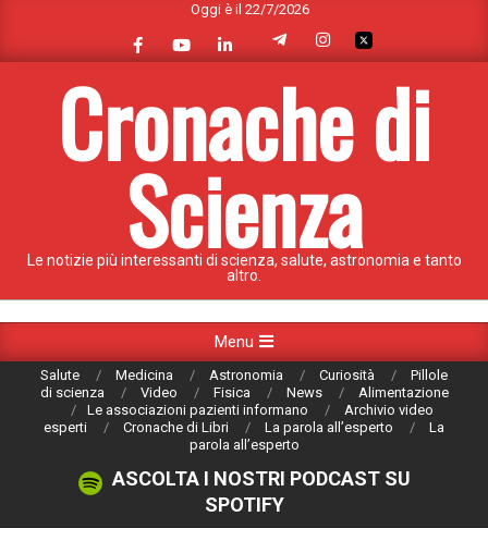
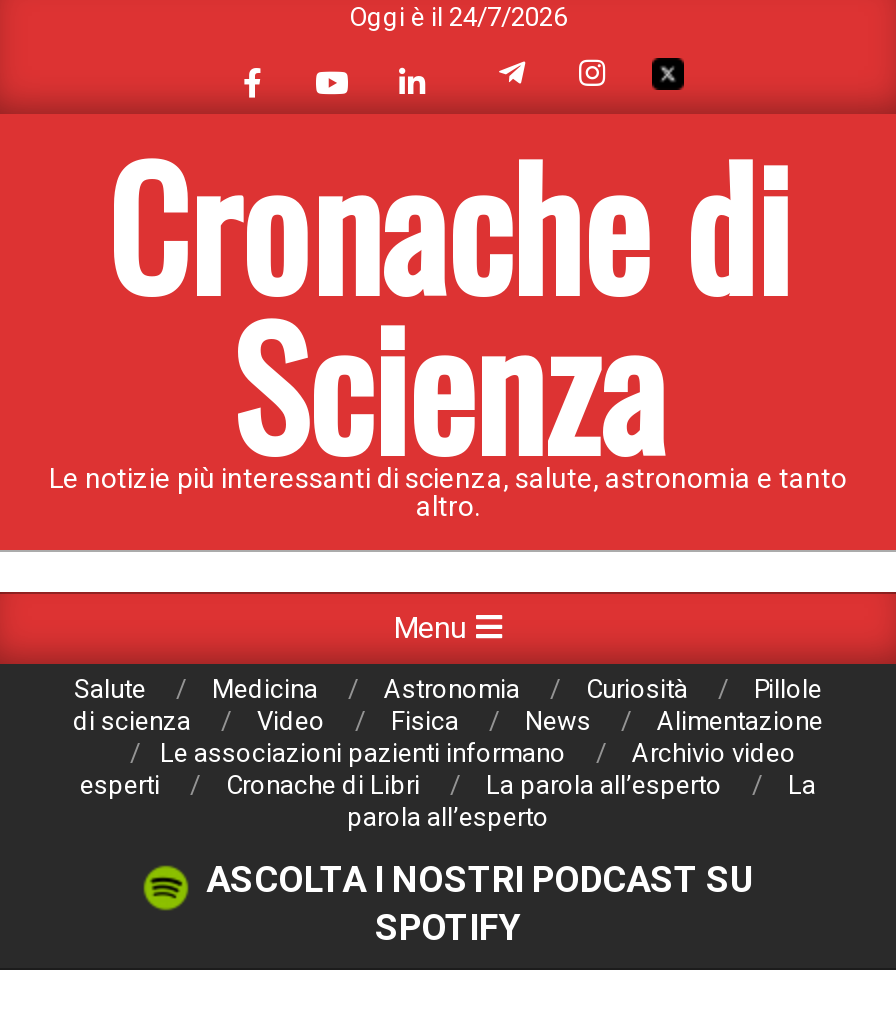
[190,1,309,17] Oggi è il 22/7/2026 -> [349,1,567,31] Oggi è il 24/7/2026

